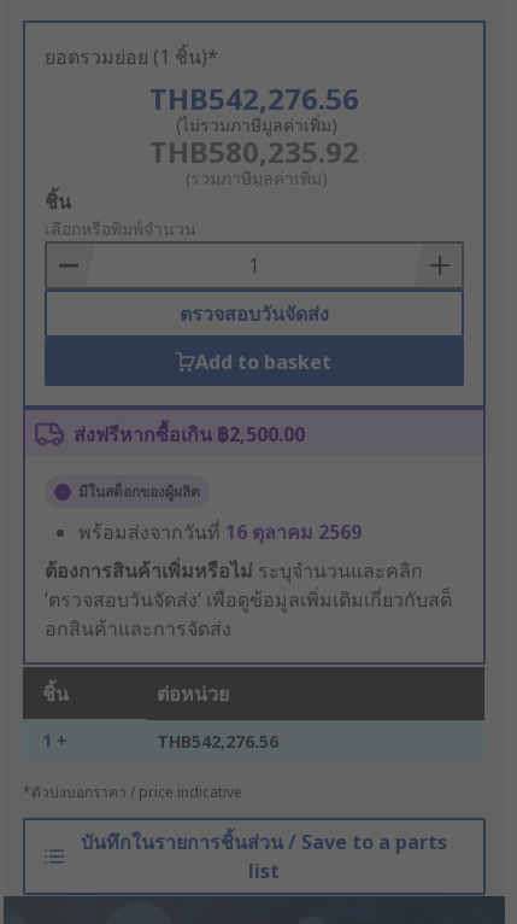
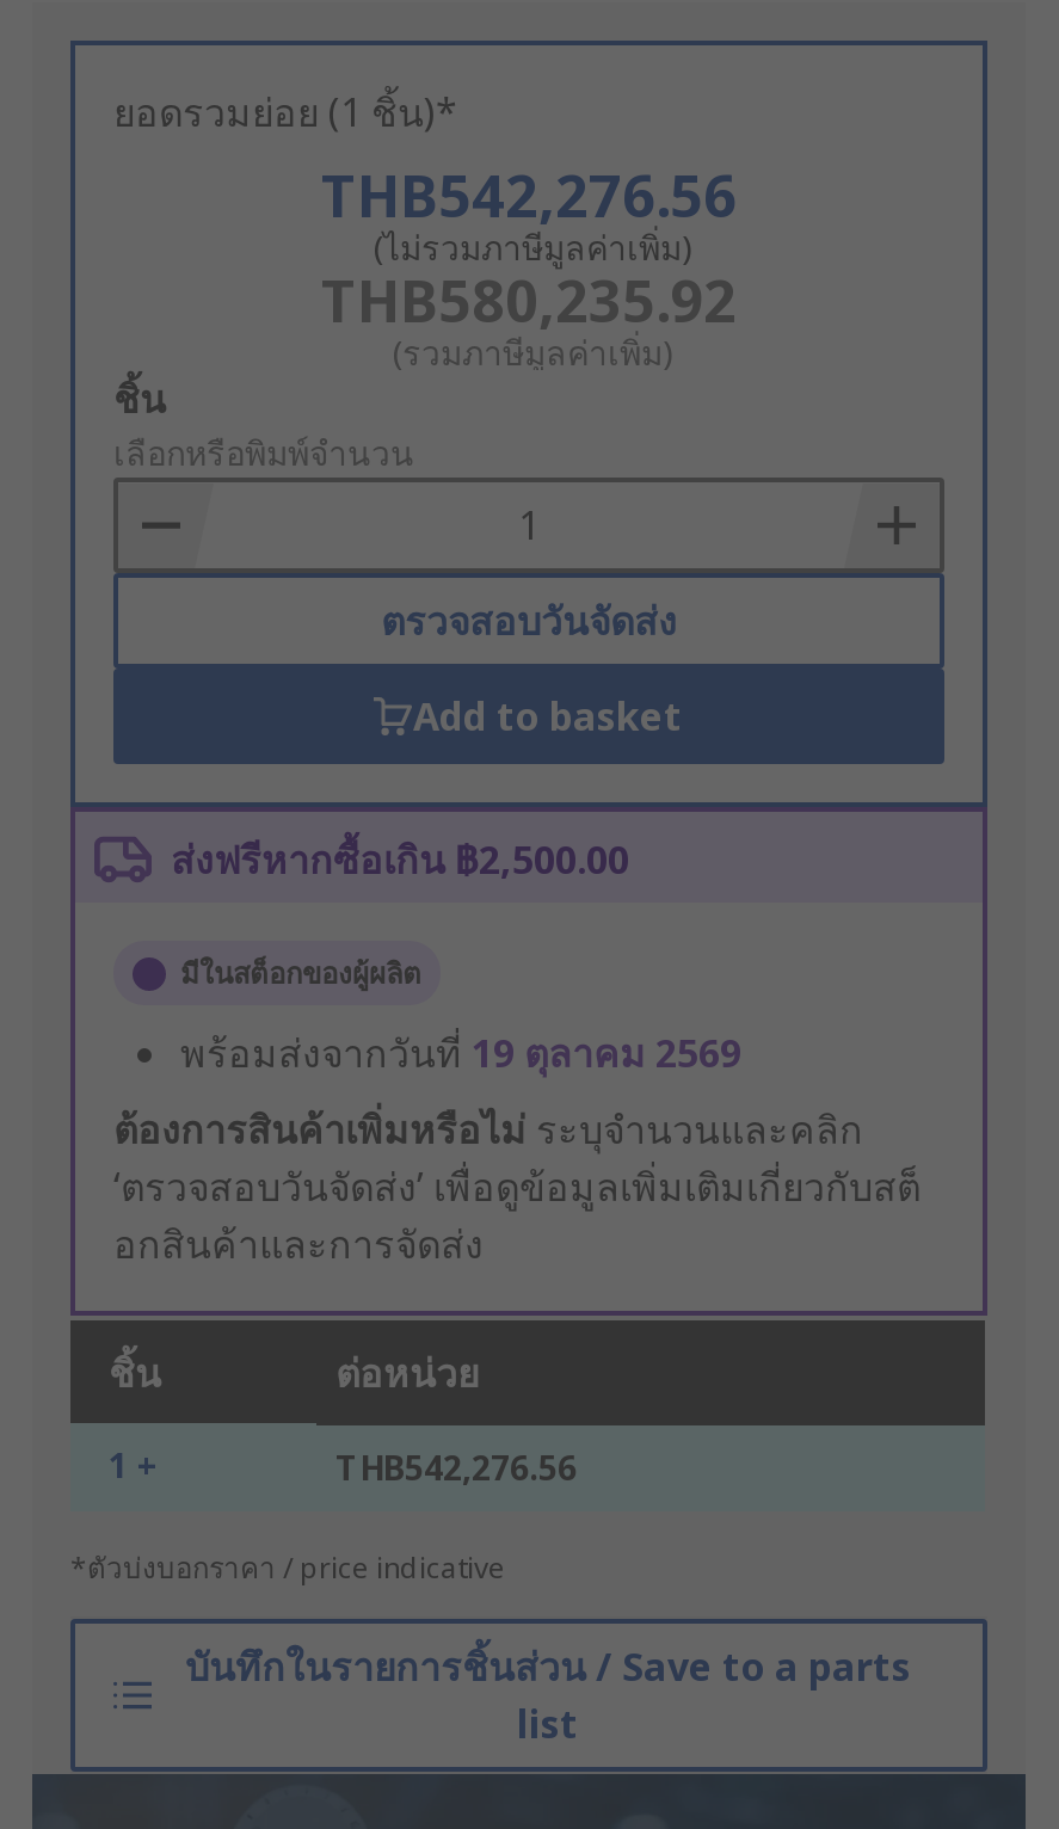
[78,519,362,546] พร้อมส่งจากวันที่16 ตุลาคม 2569 -> [180,1028,741,1080] พร้อมส่งจากวันที่19 ตุลาคม 2569

